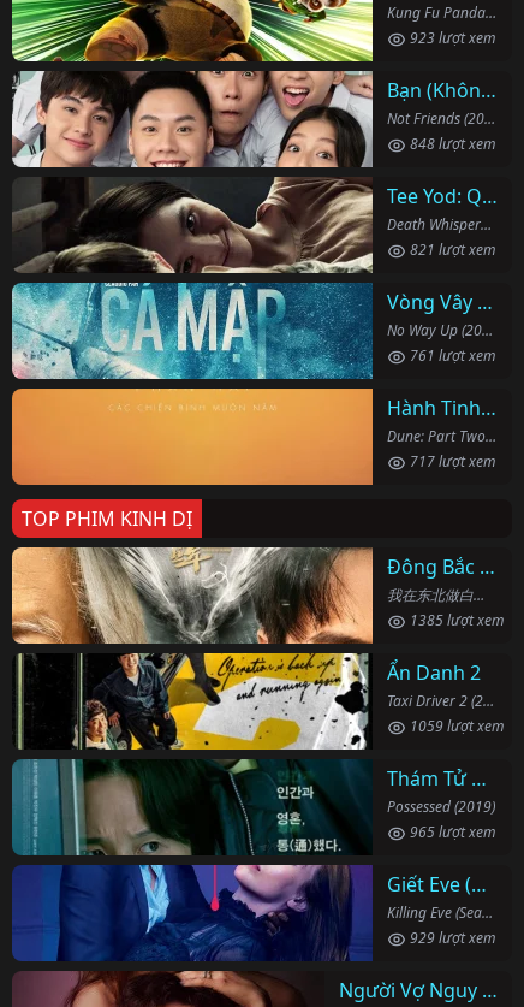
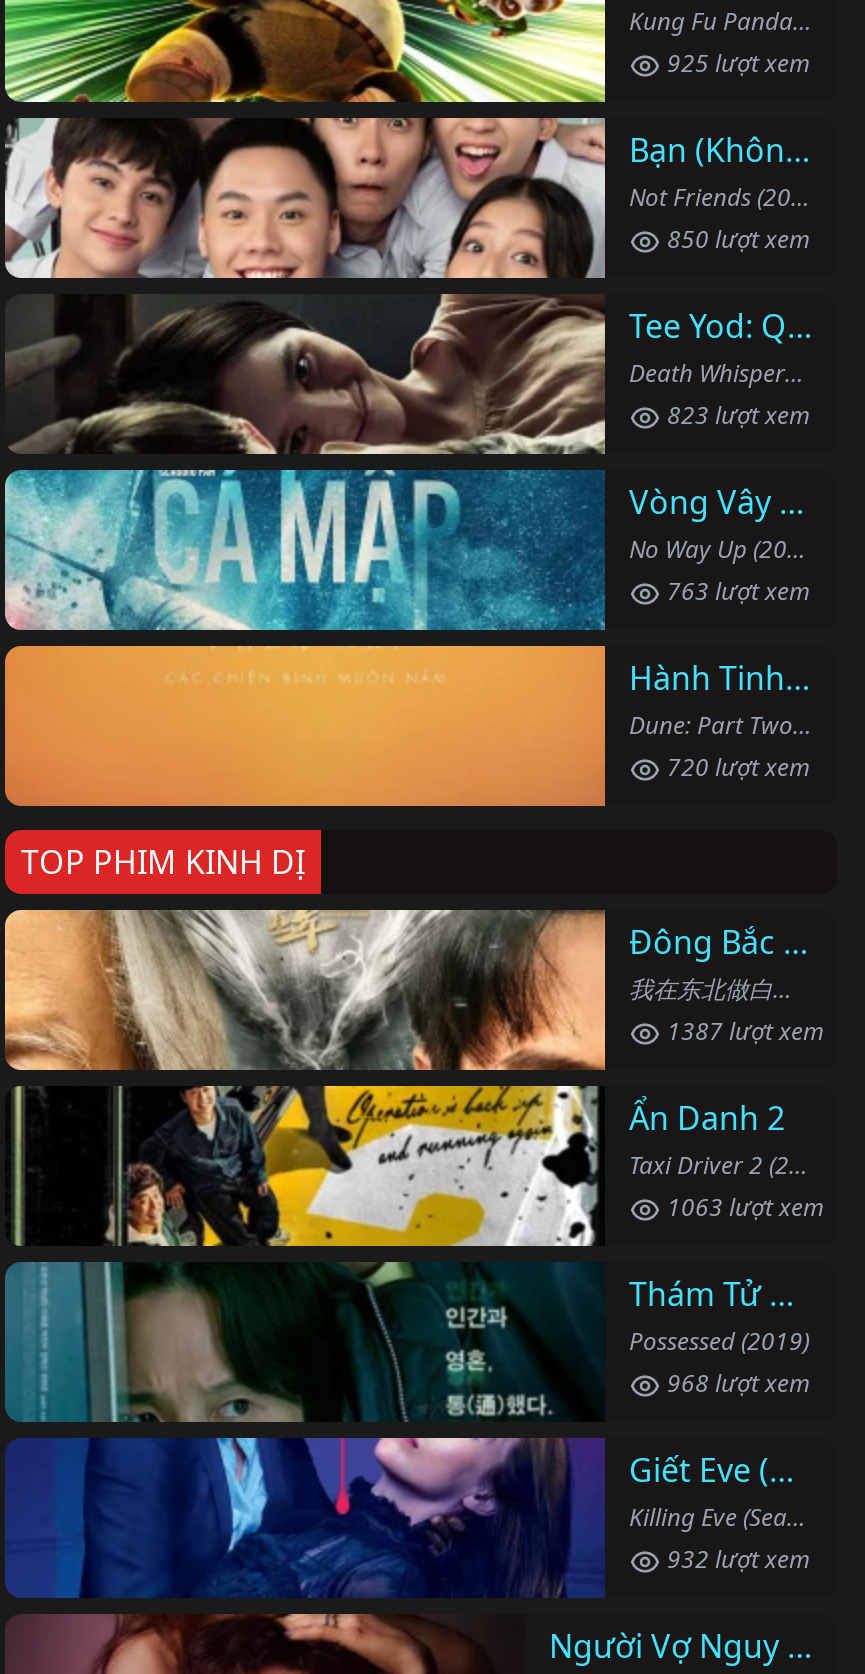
[406,28,496,48] 923 lượt xem -> [661,46,811,80] 925 lượt xem
[406,134,496,154] 848 lượt xem -> [661,222,811,256] 850 lượt xem
[406,240,496,260] 821 lượt xem -> [661,398,811,432] 823 lượt xem
[406,346,496,366] 761 lượt xem -> [661,574,811,608] 763 lượt xem
[406,451,496,472] 717 lượt xem -> [661,750,811,784] 720 lượt xem
[406,610,505,631] 1385 lượt xem -> [661,1014,825,1048] 1387 lượt xem
[406,716,505,737] 1059 lượt xem -> [661,1190,825,1224] 1063 lượt xem
[406,822,496,842] 965 lượt xem -> [661,1366,811,1400] 968 lượt xem
[406,928,496,948] 929 lượt xem -> [661,1542,811,1576] 932 lượt xem

